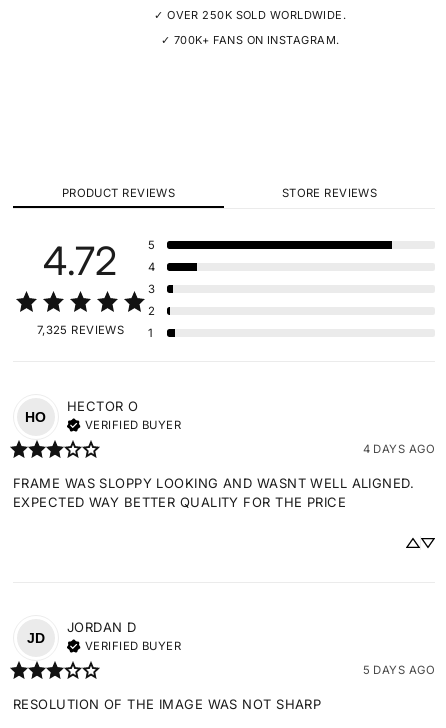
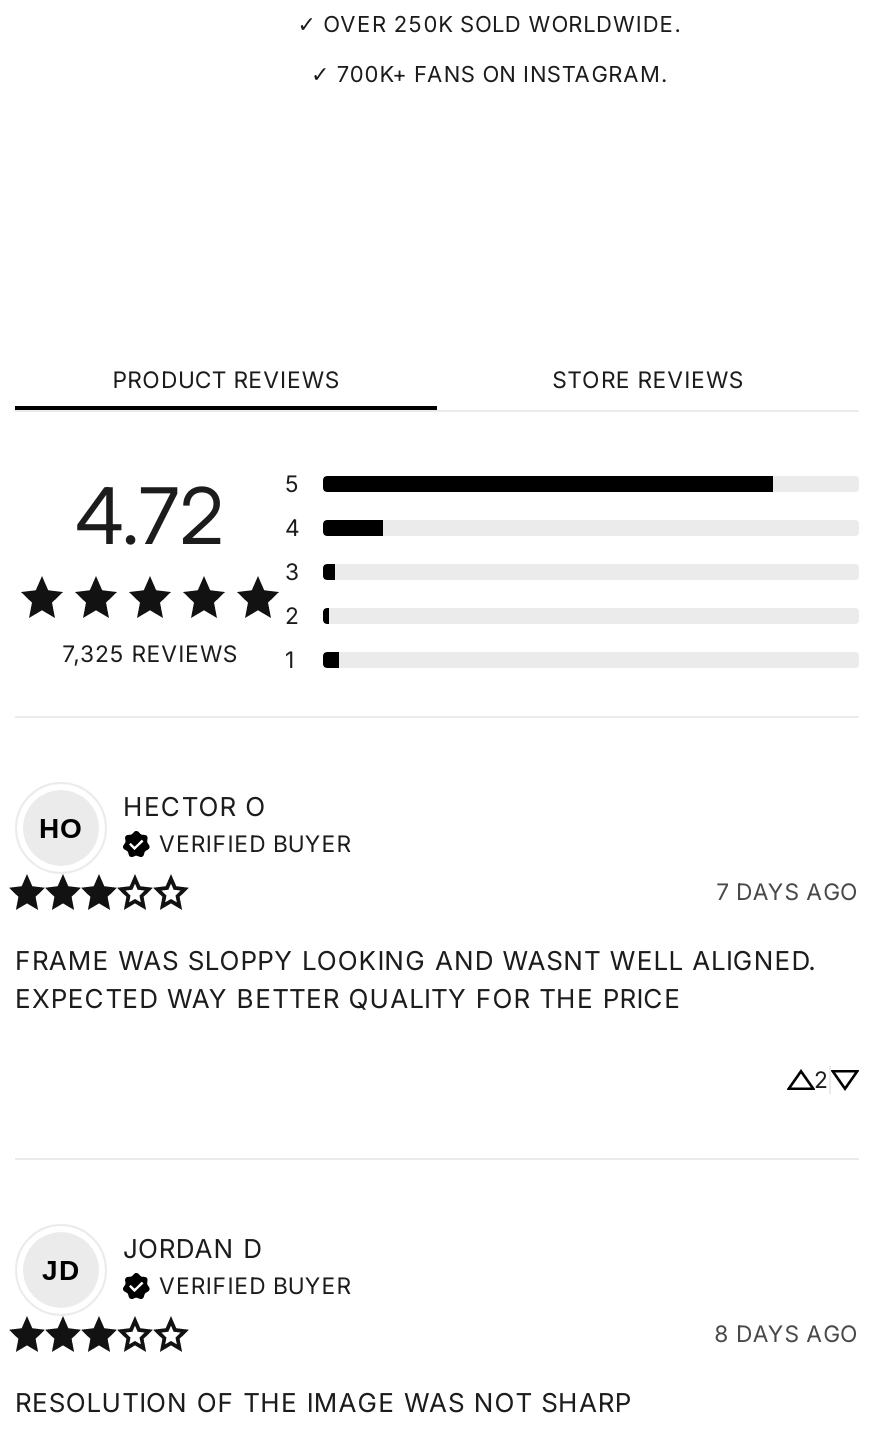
[363,442,435,456] 4 DAYS AGO -> [716,878,859,906] 7 DAYS AGO
none -> [814,1067,829,1095] 2
[363,663,435,677] 5 DAYS AGO -> [714,1320,859,1348] 8 DAYS AGO

